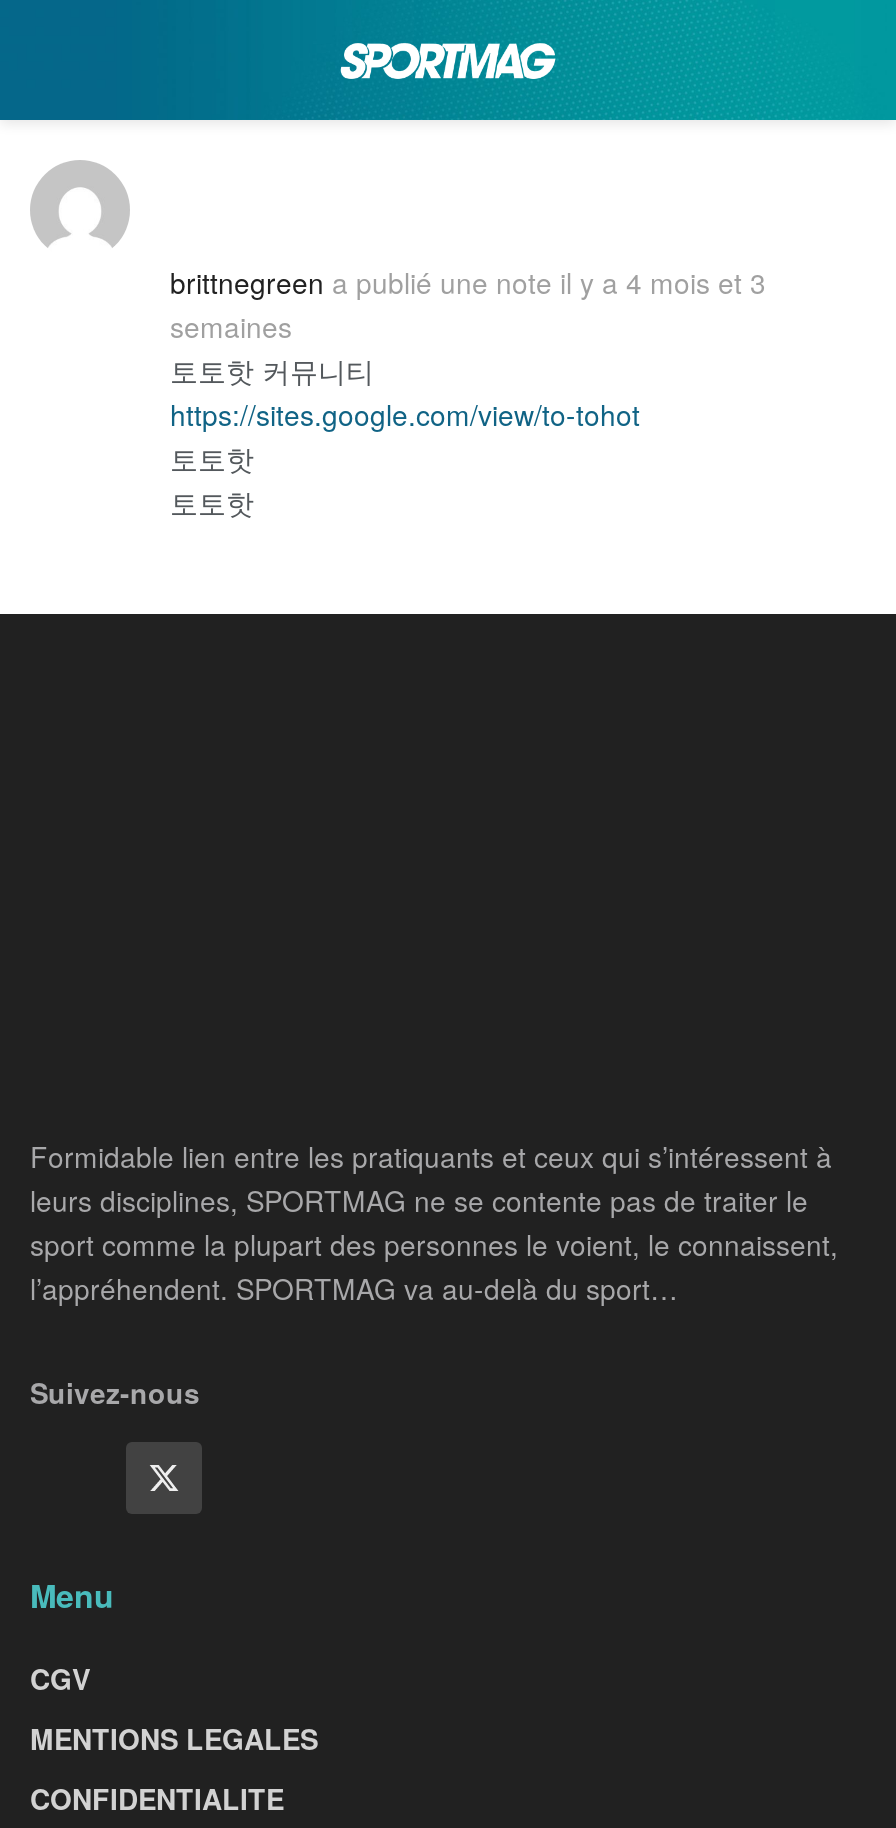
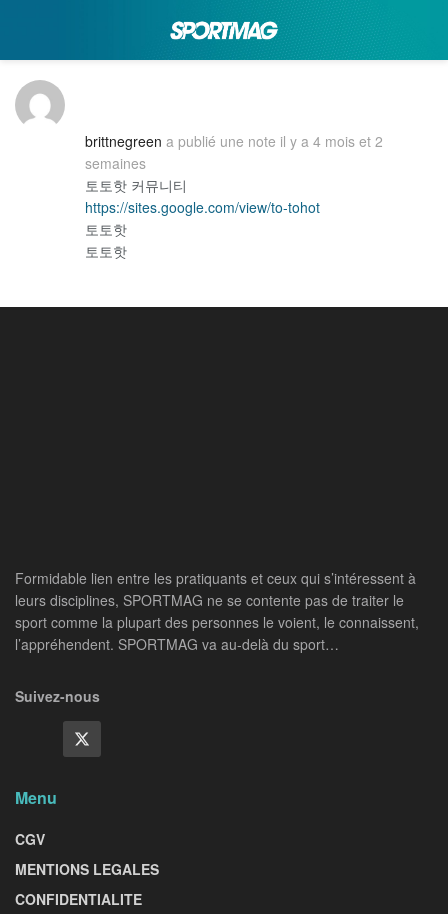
[170,262,766,302] brittnegreen a publié une note il y a 4 mois et 3 -> [85,131,383,151] brittnegreen a publié une note il y a 4 mois et 2

